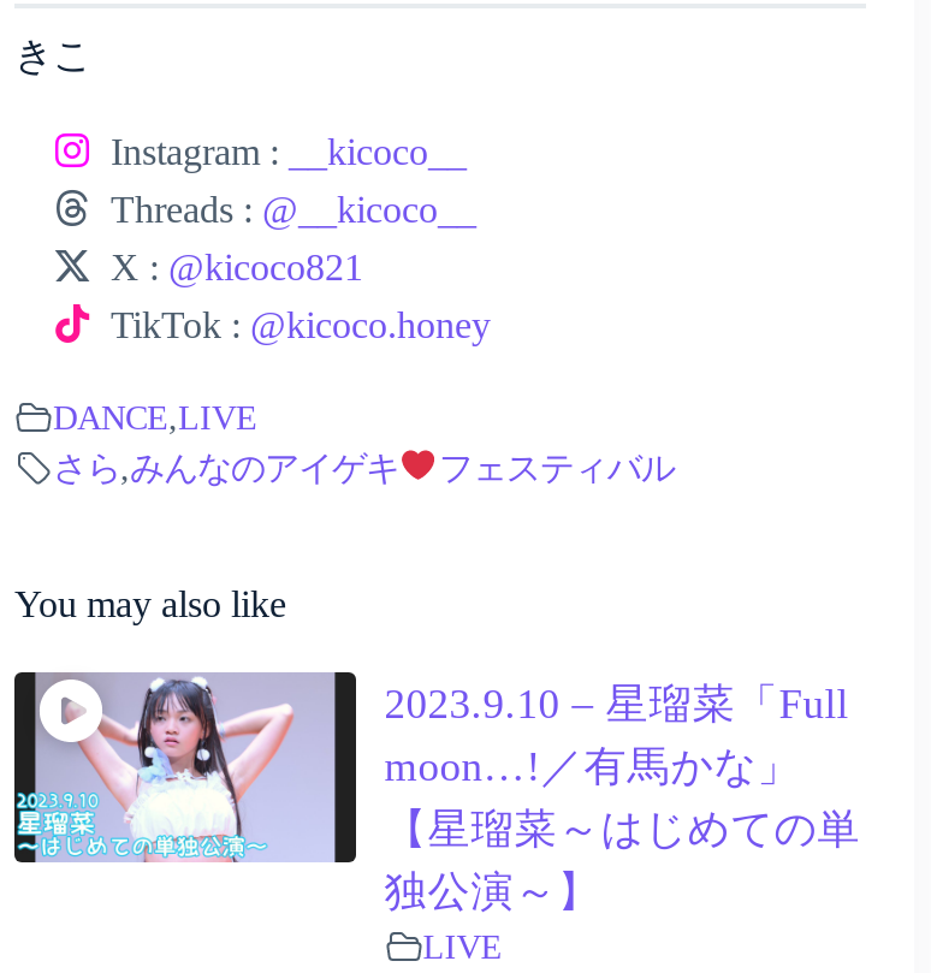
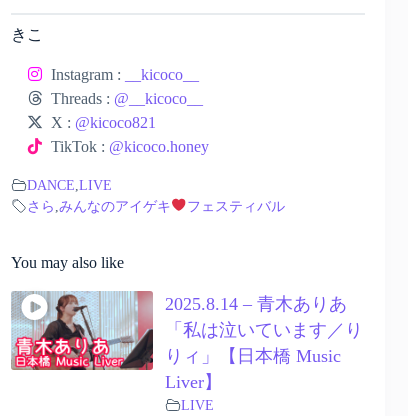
[12,670,861,914] [image] | 2023.9.10 – 星瑠菜「Full | moon…!／有馬かな」 | 【星瑠菜～はじめての単 | 独公演～】 -> [11,290,363,392] [image] | 2025.8.14 – 青木ありあ | 「私は泣いています／り | りィ」【日本橋 Music | Liver】

